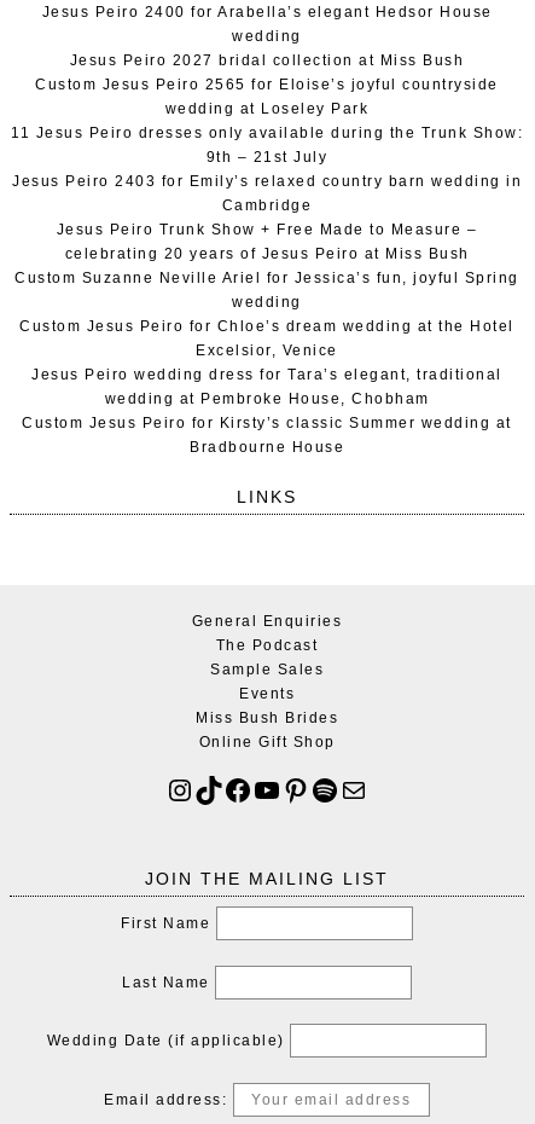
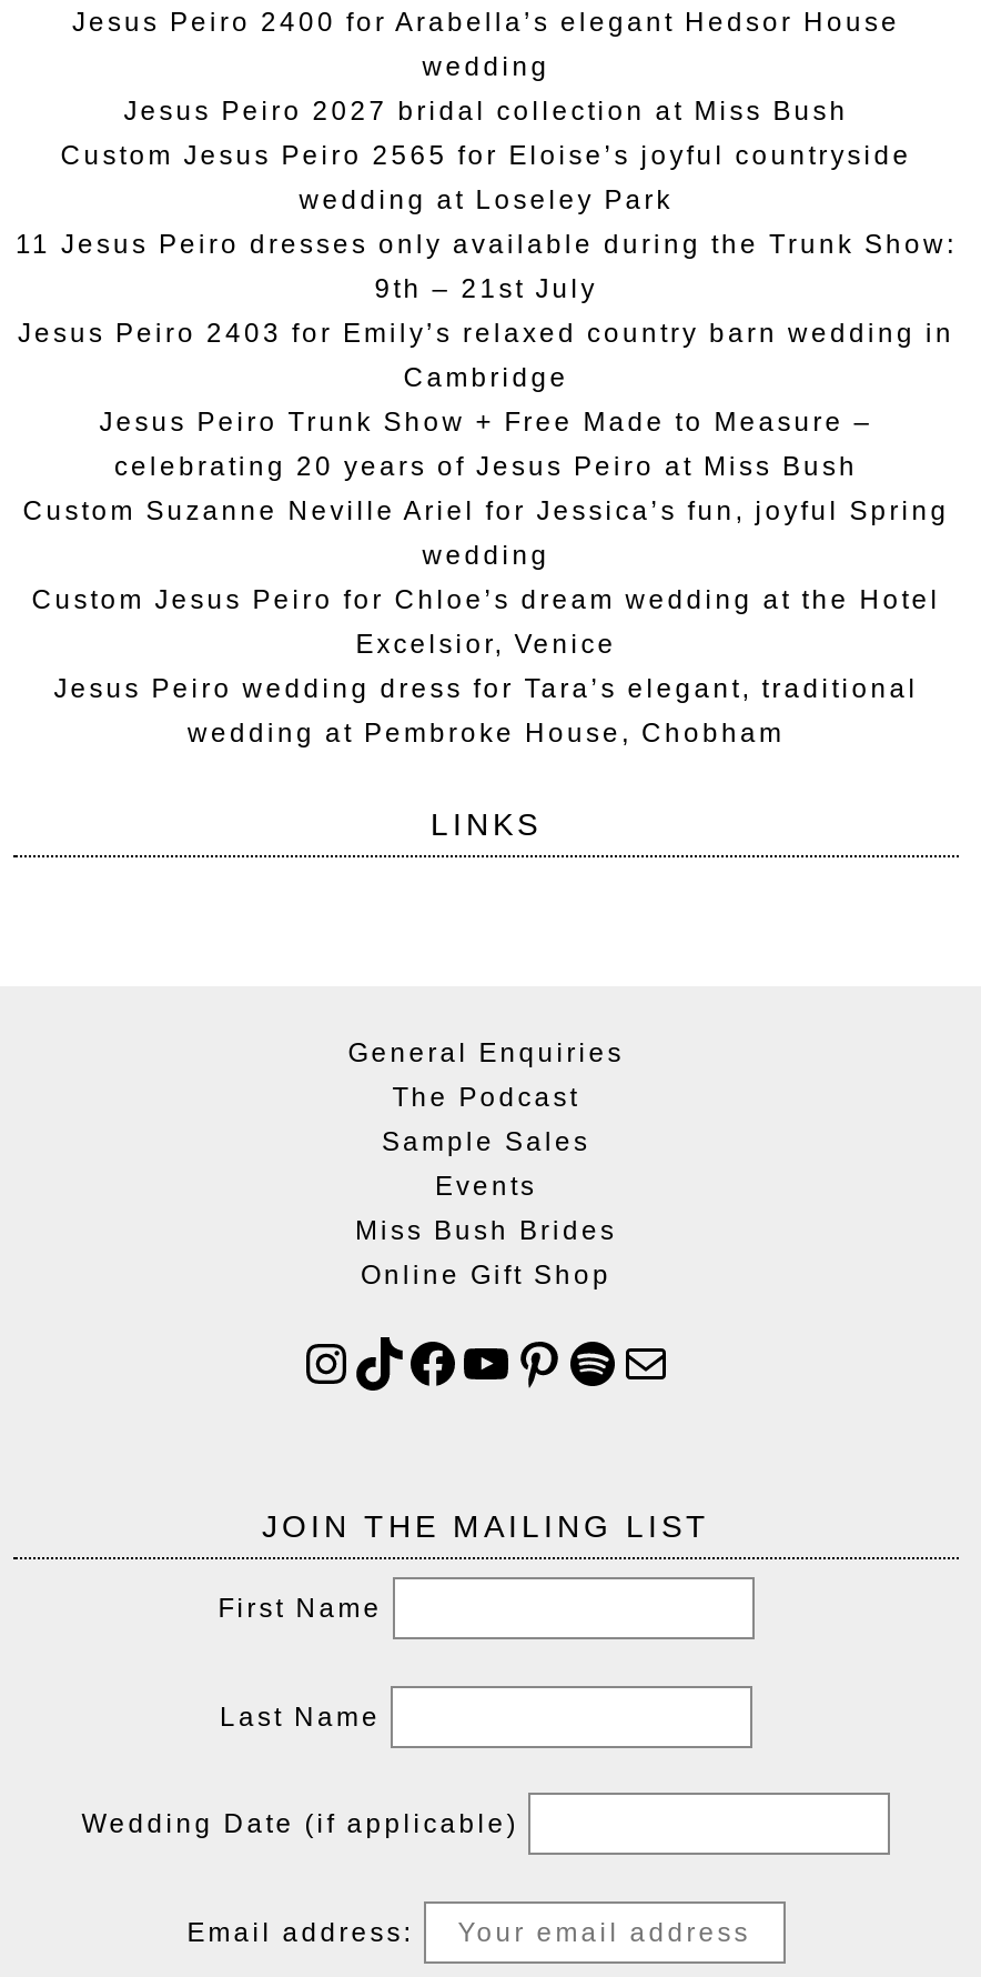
[22,415,512,456] Custom Jesus Peiro for Kirsty’s classic Summer wedding at | Bradbourne House -> none

